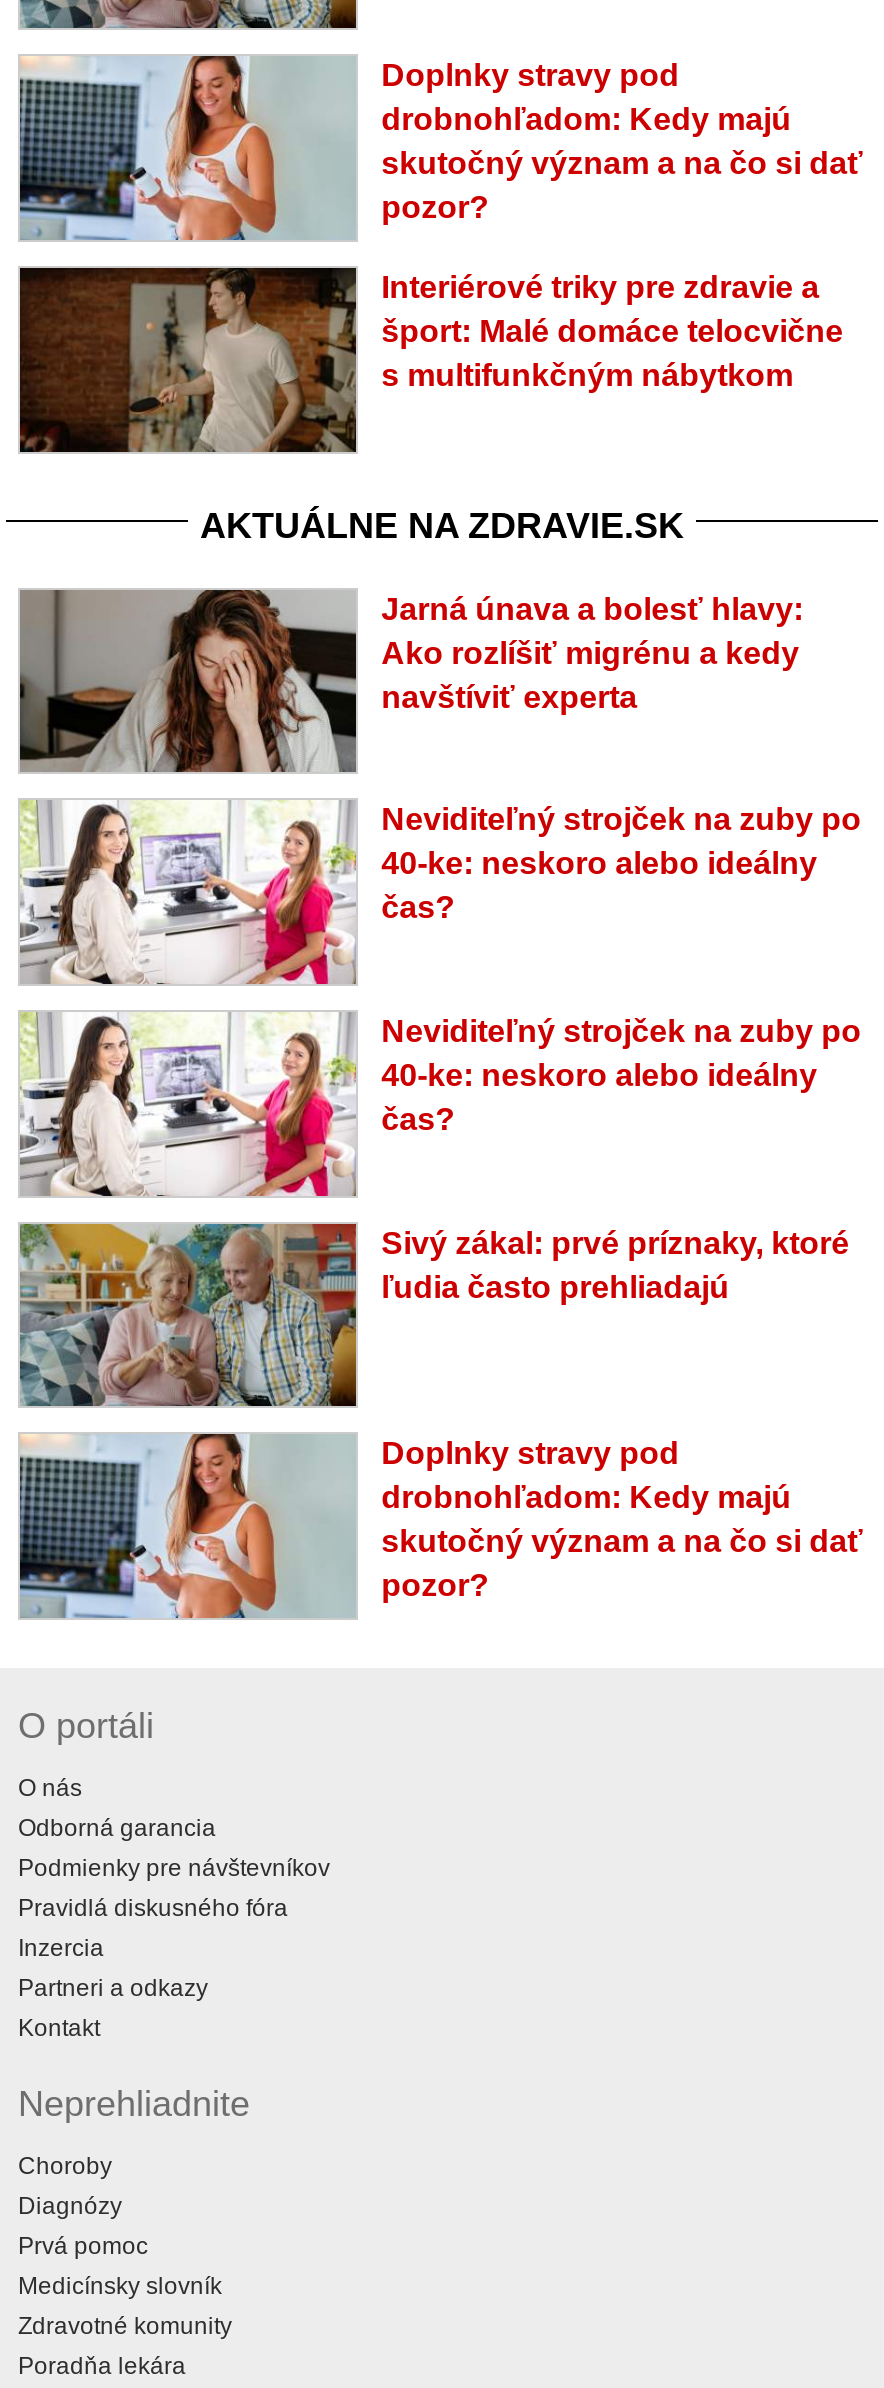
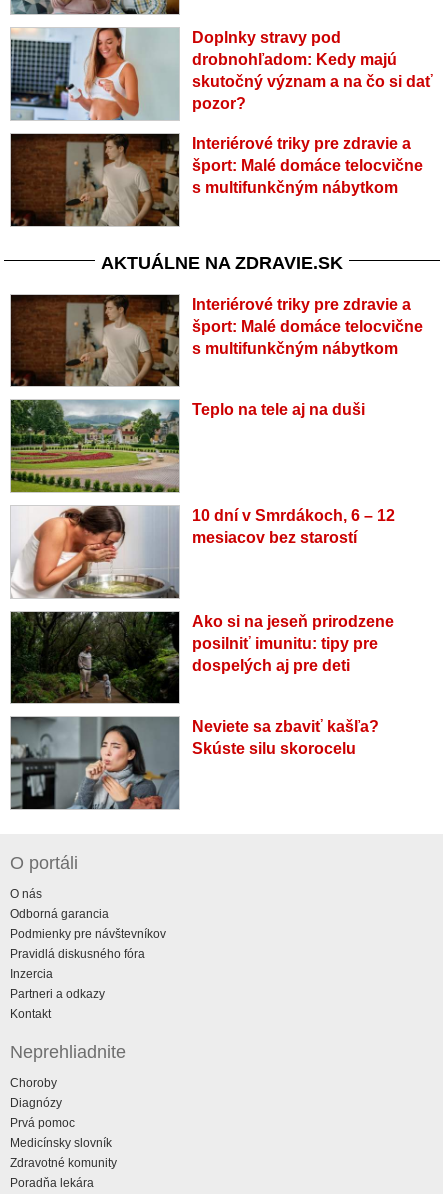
[18,588,803,774] [image] | Jarná únava a bolesť hlavy: | Ako rozlíšiť migrénu a kedy | navštíviť experta -> [11,294,423,387] [image] | Interiérové triky pre zdravie a | šport: Malé domáce telocvične | s multifunkčným nábytkom
[18,798,861,986] [image] | Neviditeľný strojček na zuby po | 40-ke: neskoro alebo ideálny | čas? -> [10,399,365,493] [image] | Teplo na tele aj na duši
[18,1010,861,1198] [image] | Neviditeľný strojček na zuby po | 40-ke: neskoro alebo ideálny | čas? -> [11,505,395,599] [image] | 10 dní v Smrdákoch, 6 – 12 | mesiacov bez starostí
[18,1222,849,1408] [image] | Sivý zákal: prvé príznaky, ktoré | ľudia často prehliadajú -> [10,611,394,704] [image] | Ako si na jeseň prirodzene | posilniť imunitu: tipy pre | dospelých aj pre deti
[20,1434,863,1620] [image] | Doplnky stravy pod | drobnohľadom: Kedy majú | skutočný význam a na čo si dať | pozor? -> [10,716,379,810] [image] | Neviete sa zbaviť kašľa? | Skúste silu skorocelu

